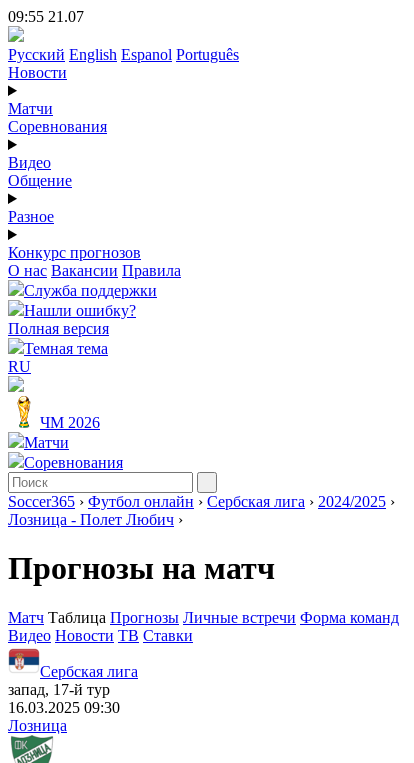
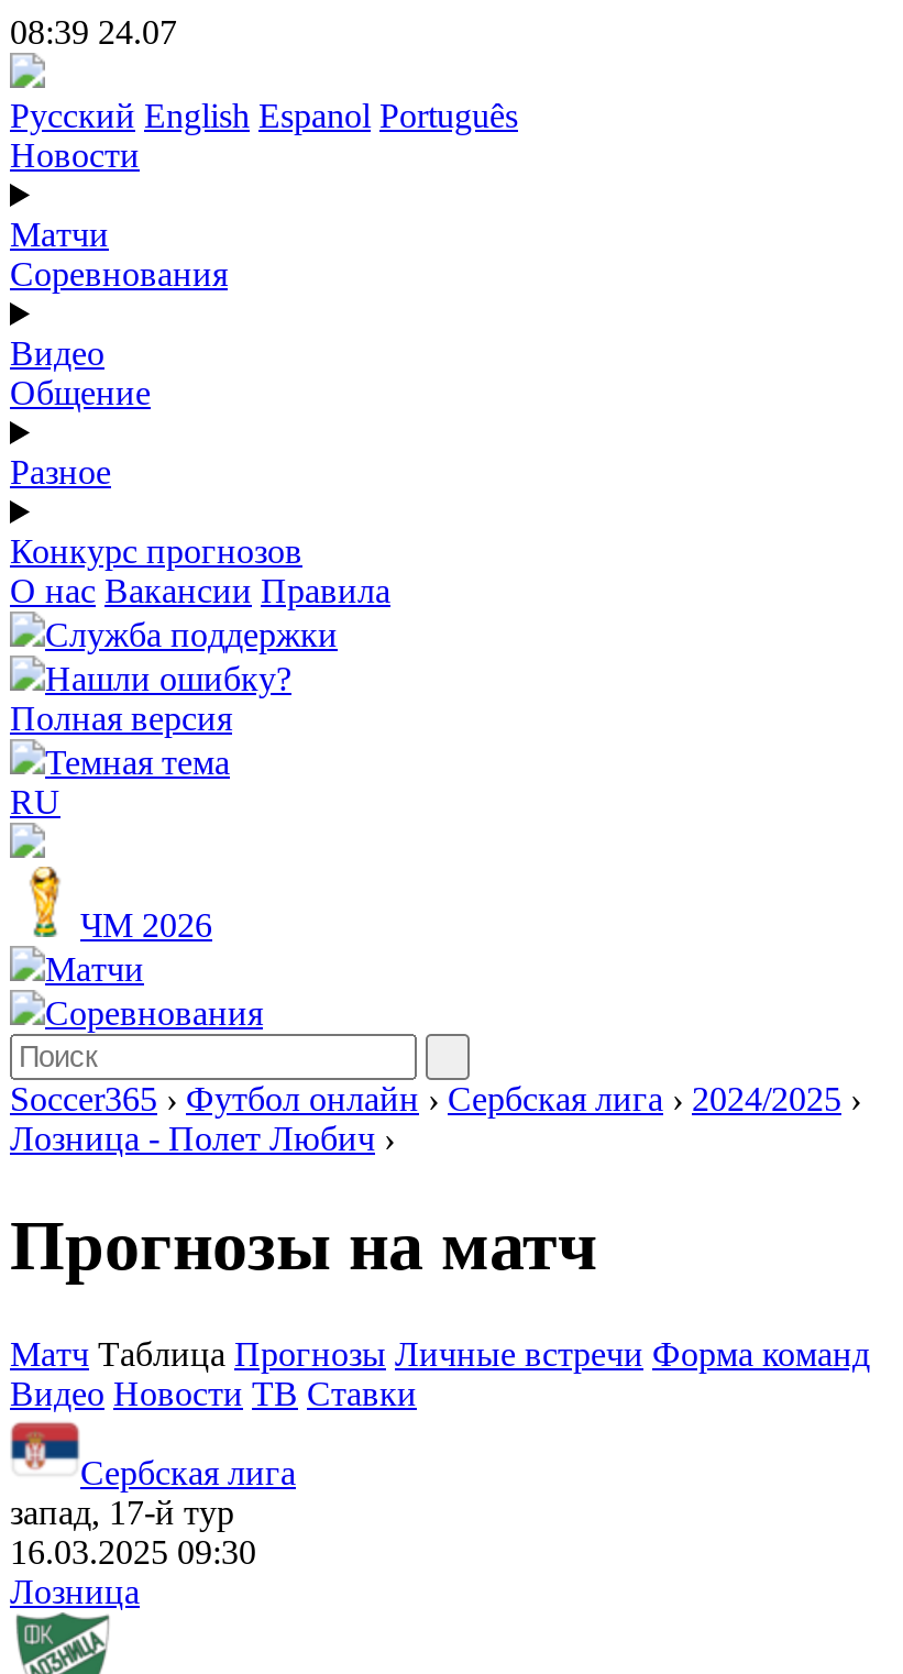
[8,8,84,25] 09:55 21.07 -> [10,13,177,51] 08:39 24.07

